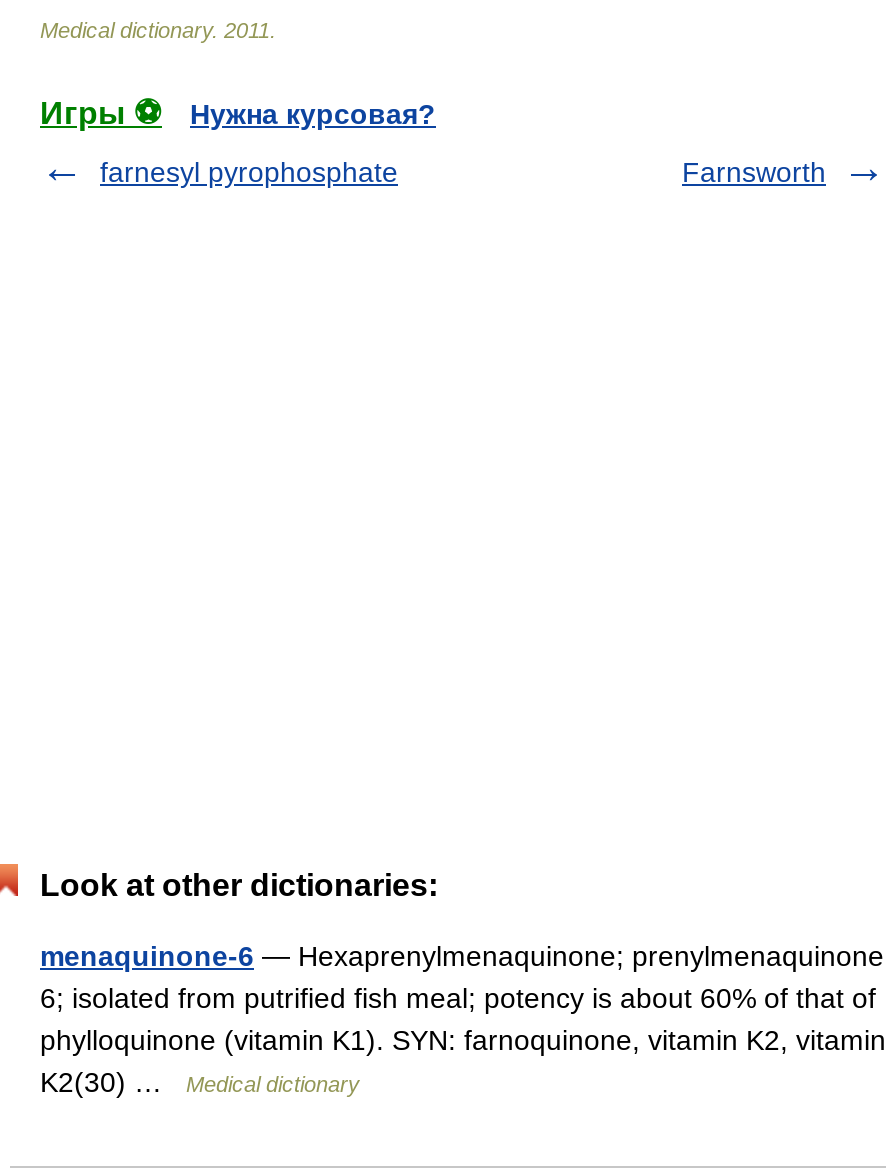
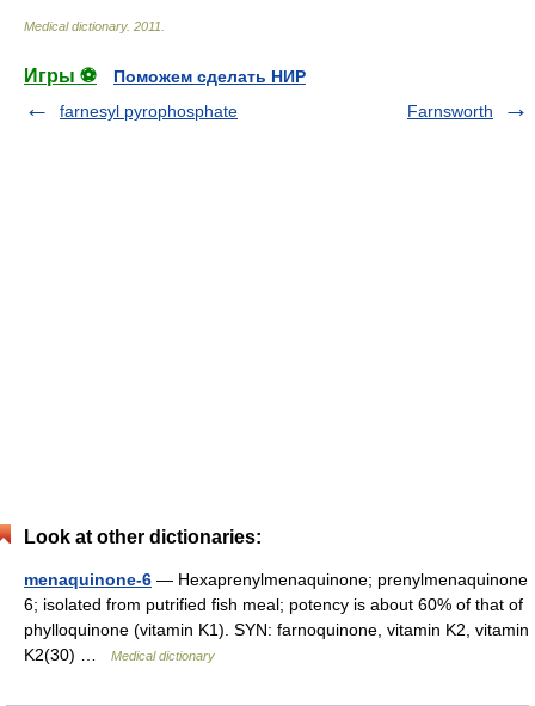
[190,98,436,130] Нужна курсовая? -> [113,67,306,86] Поможем сделать НИР

